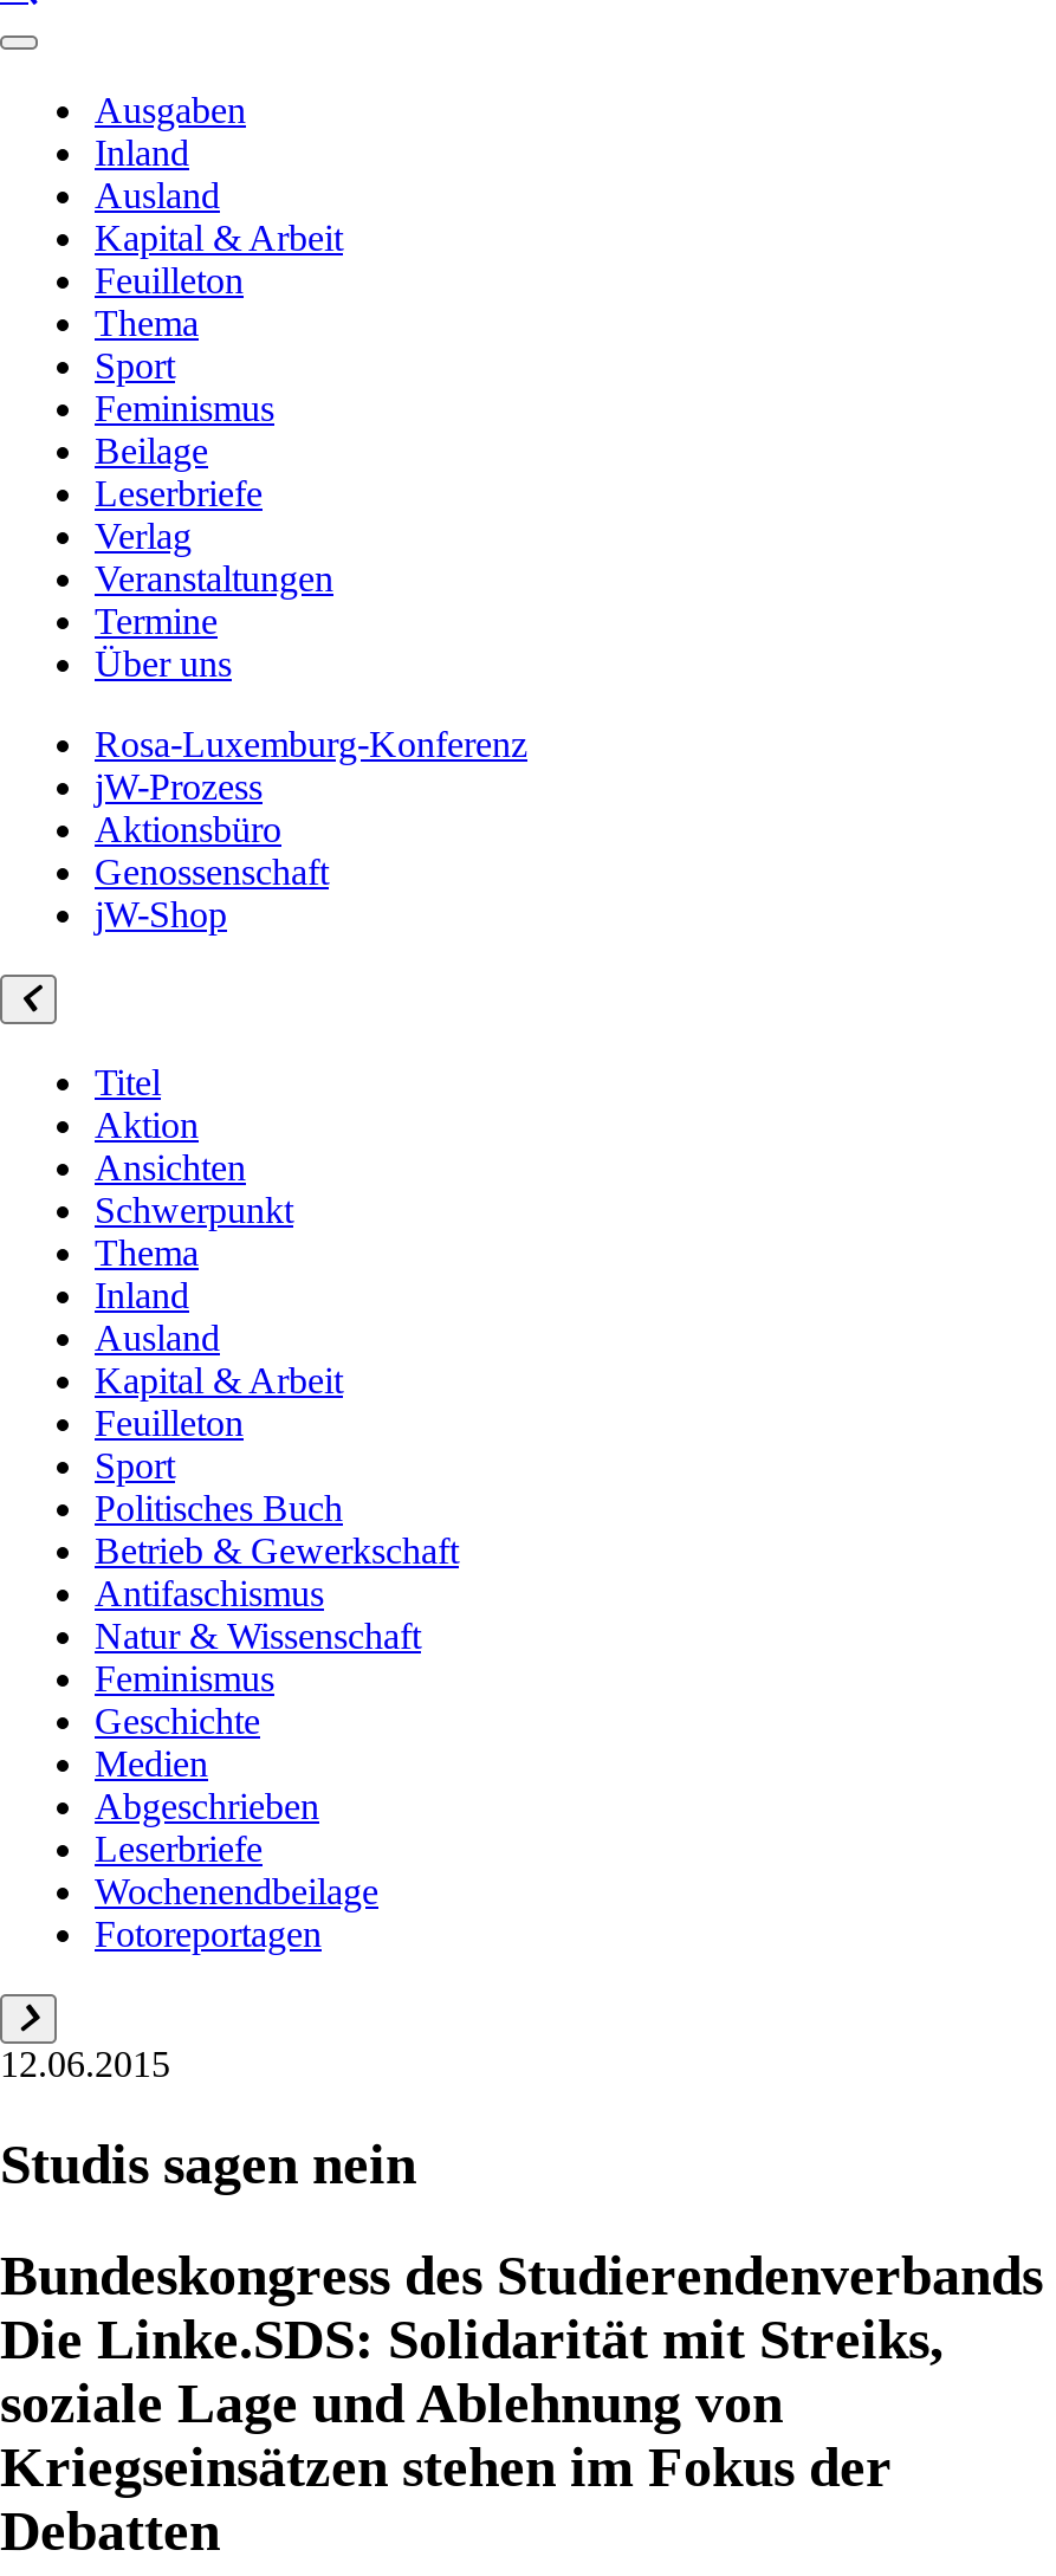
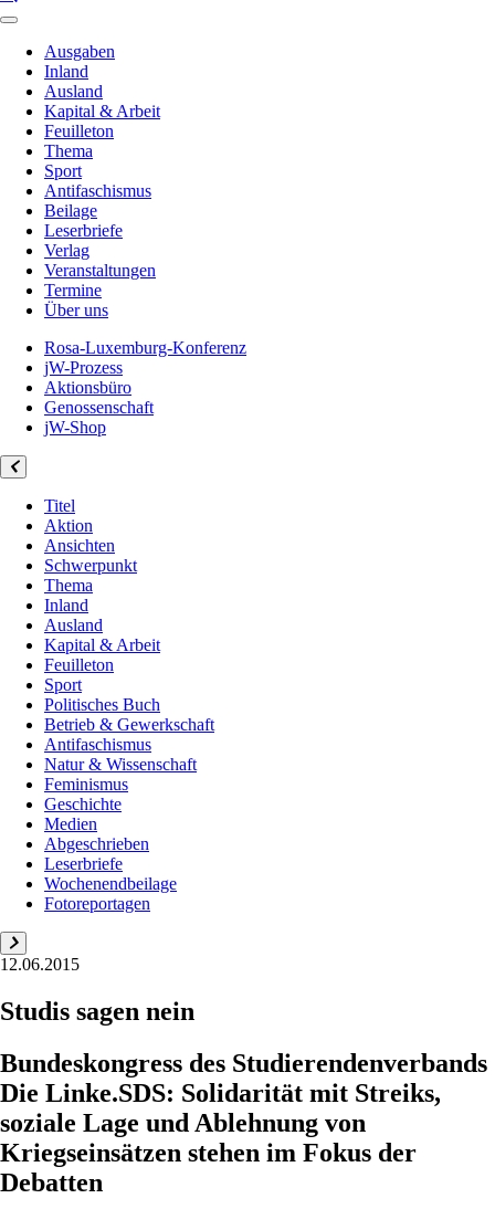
[95,388,274,428] Feminismus -> [44,181,151,200] Antifaschismus

